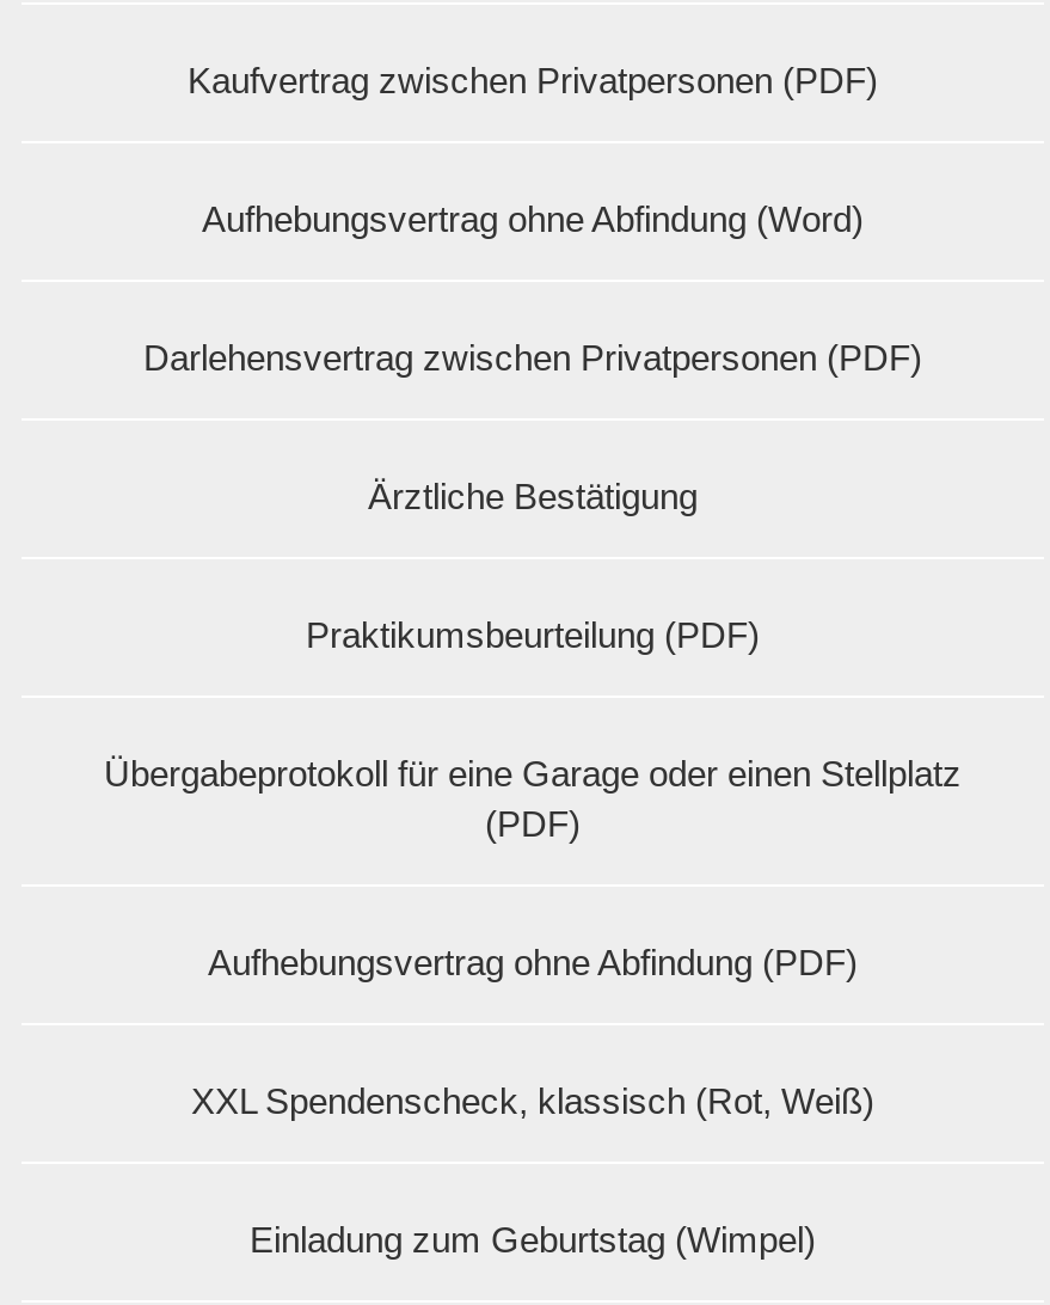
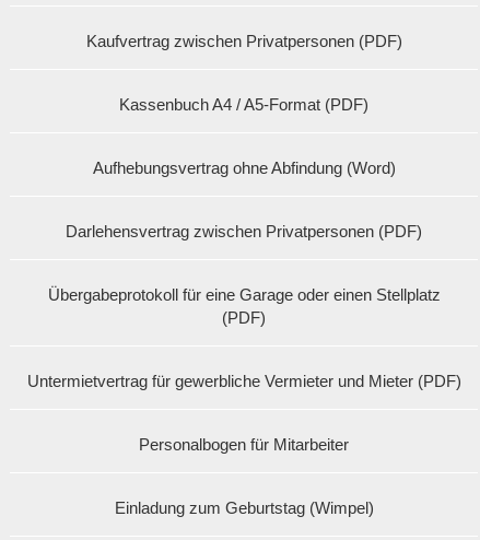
none -> [119,95,368,113] Kassenbuch A4 / A5-Format (PDF)
moved [143,197,922,376] -> [66,158,422,240]: Aufhebungsvertrag ohne Abfindung (Word) | Darlehensvertrag zwischen Privatpersonen (PDF)
[306,474,760,654] Ärztliche Bestätigung | Praktikumsbeurteilung (PDF) -> none
[208,941,858,981] Aufhebungsvertrag ohne Abfindung (PDF) -> [27,371,461,390] Untermietvertrag für gewerbliche Vermieter und Mieter (PDF)
[191,1079,874,1120] XXL Spendenscheck, klassisch (Rot, Weiß) -> [139,435,349,453] Personalbogen für Mitarbeiter

